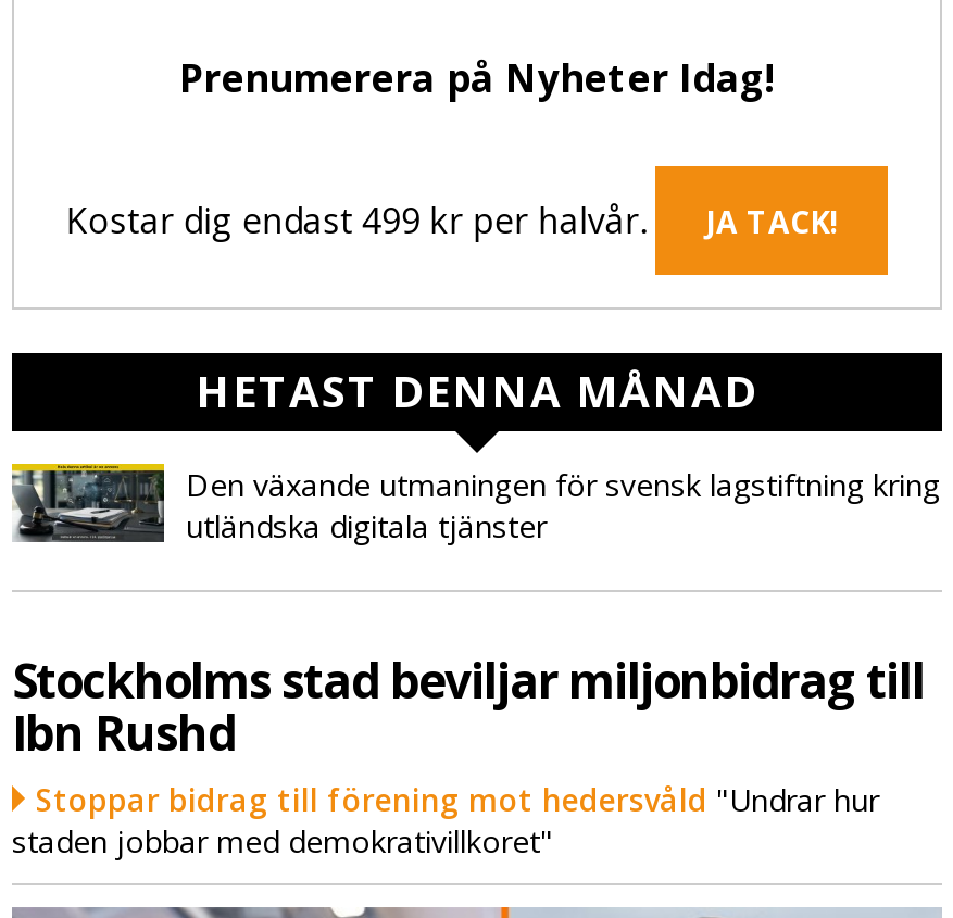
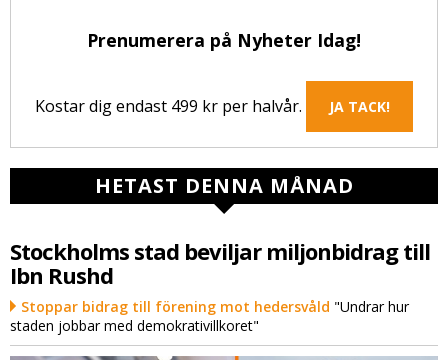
[10,462,940,548] [image] | Den växande utmaningen för svensk lagstiftning kring | utländska digitala tjänster -> none

